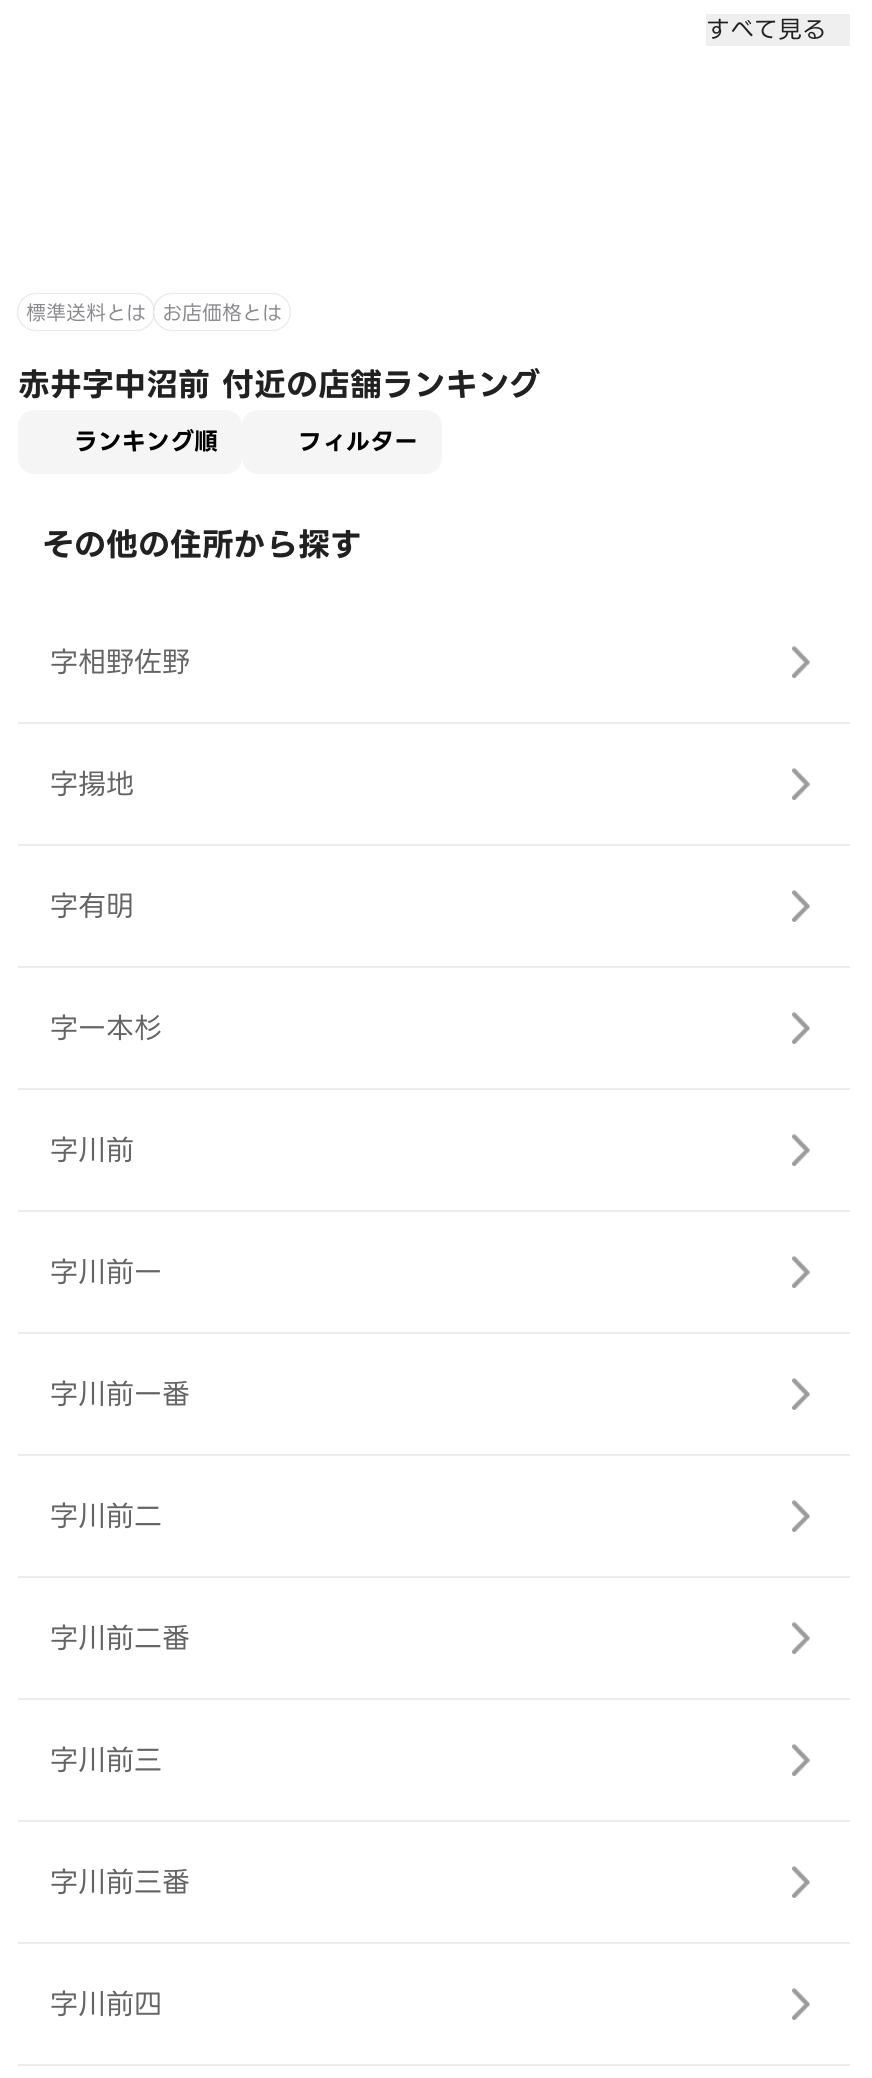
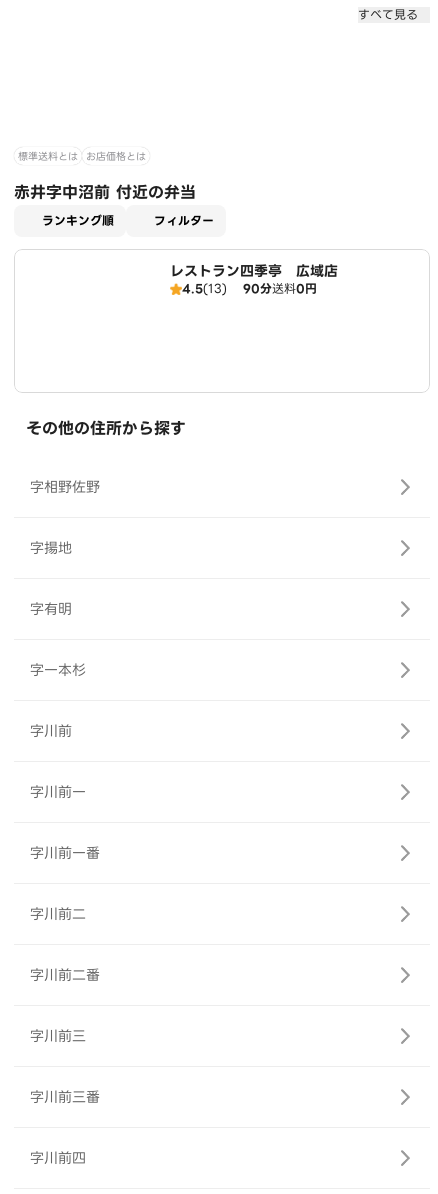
[18,360,540,410] 赤井字中沼前 付近の店舗ランキング -> [14,180,196,205] 赤井字中沼前 付近の弁当
none -> [170,260,338,298] レストラン四季亭 広域店 | 4.5(13) | 90分送料0円

